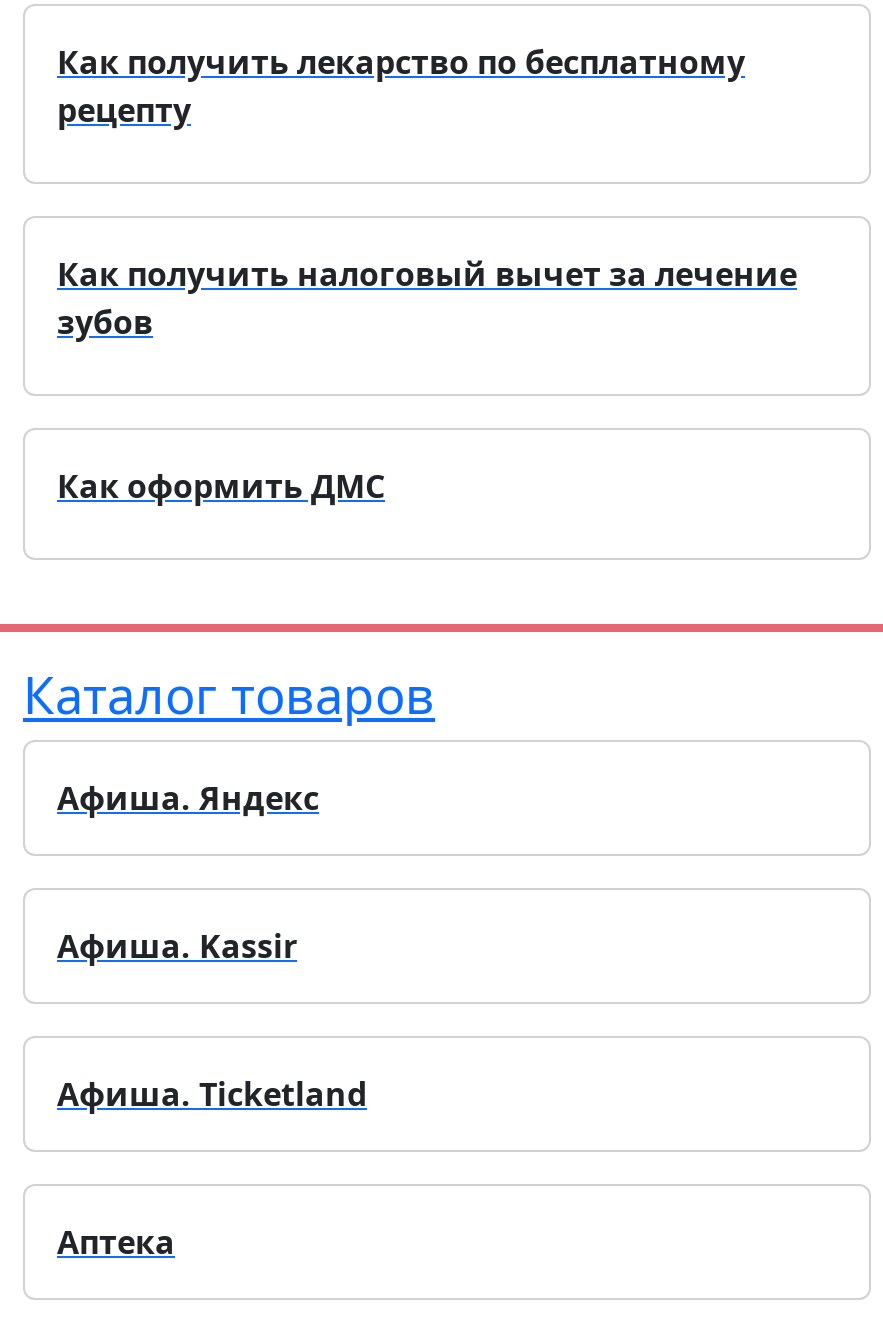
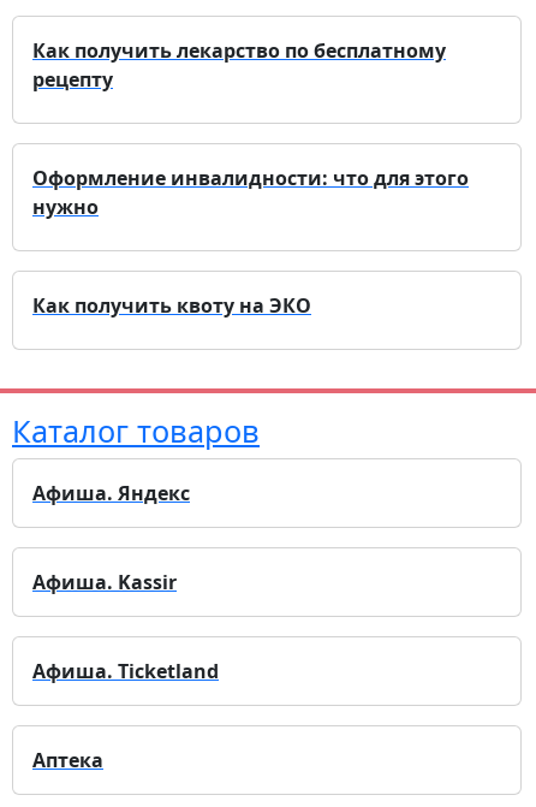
[57,251,797,343] Как получить налоговый вычет за лечение | зубов -> [32,164,469,220] Оформление инвалидности: что для этого | нужно
[57,463,385,507] Как оформить ДМС -> [32,292,311,318] Как получить квоту на ЭКО

